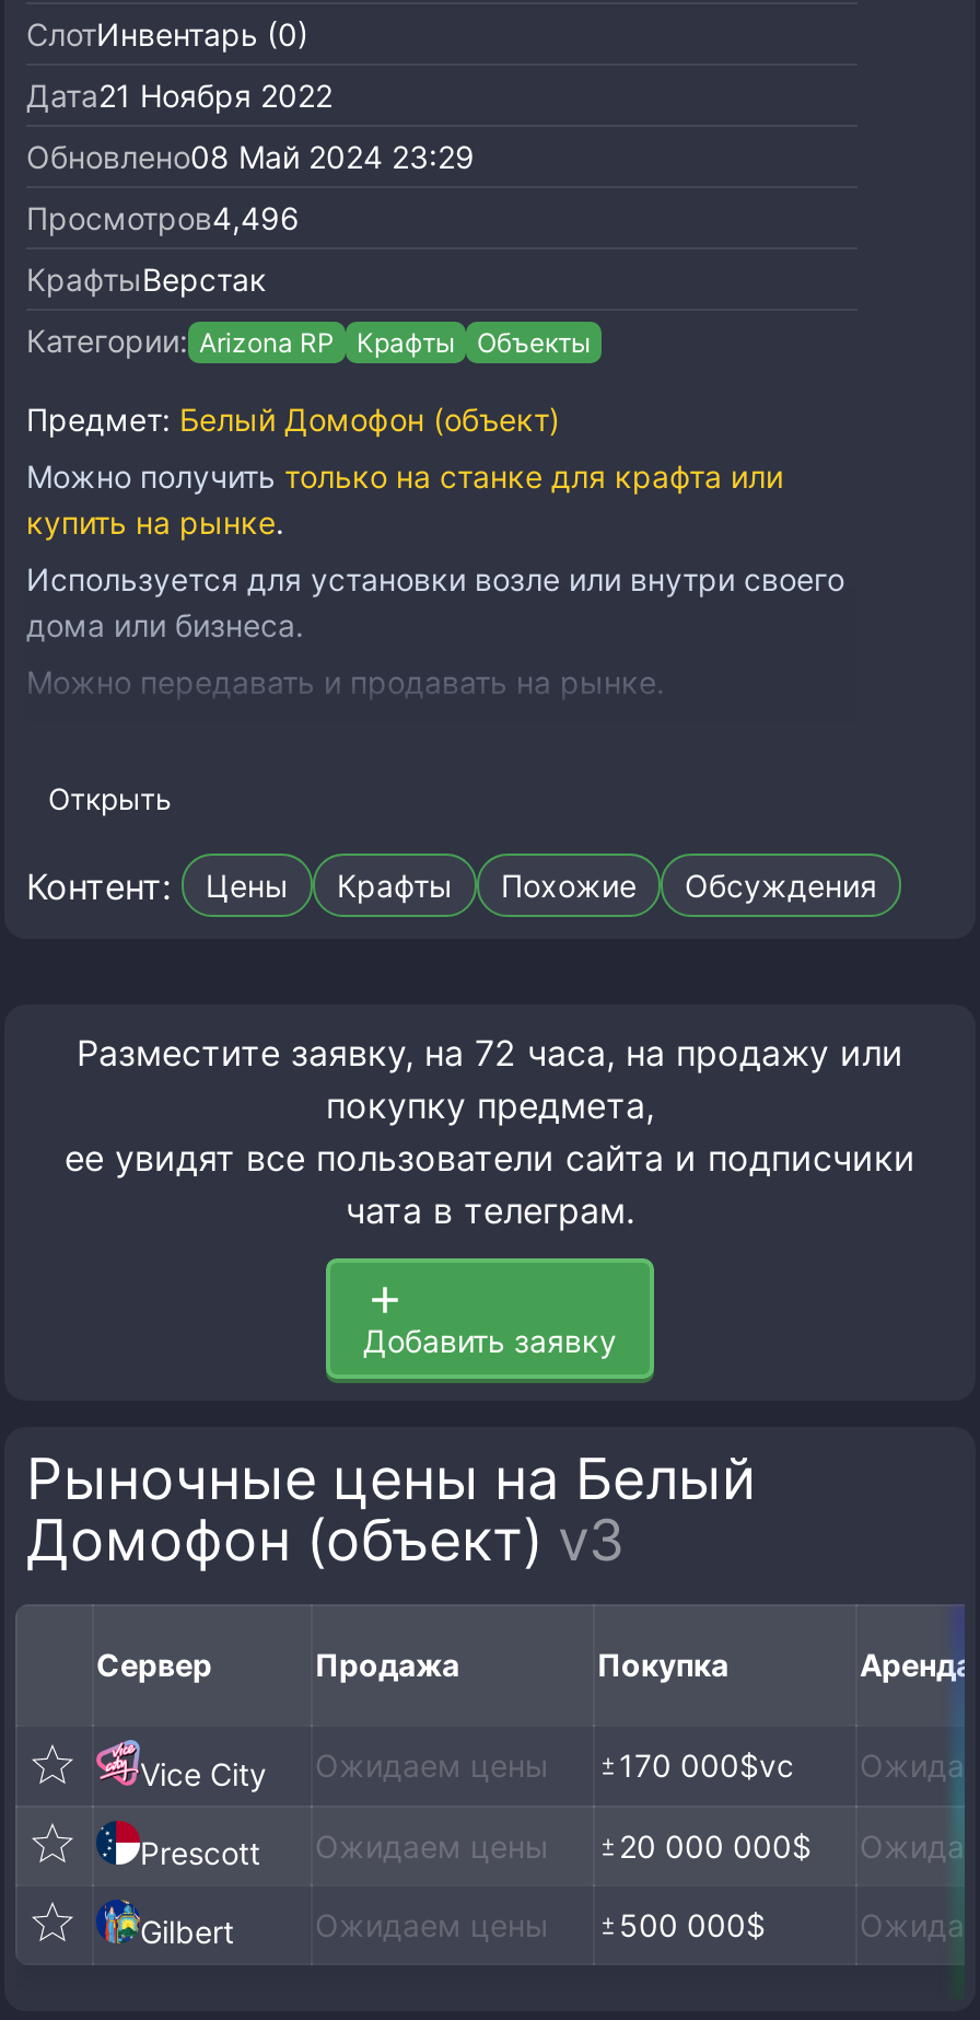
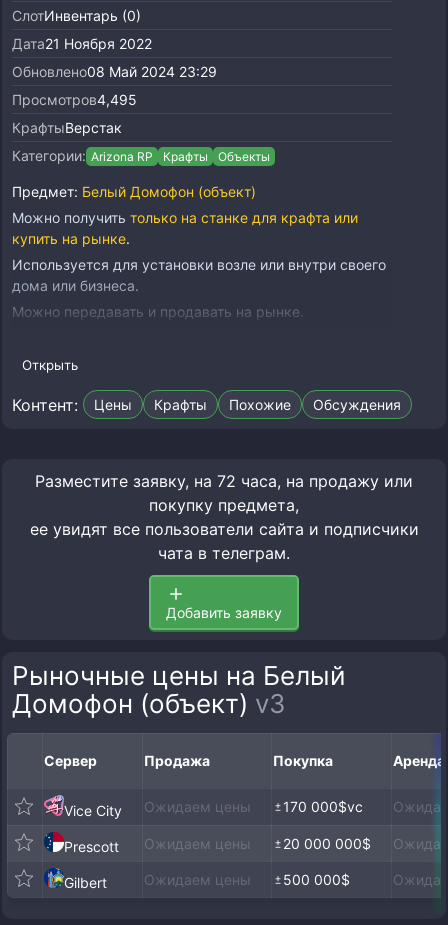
[26,199,300,236] Просмотров4,496 -> [12,91,137,108] Просмотров4,495

